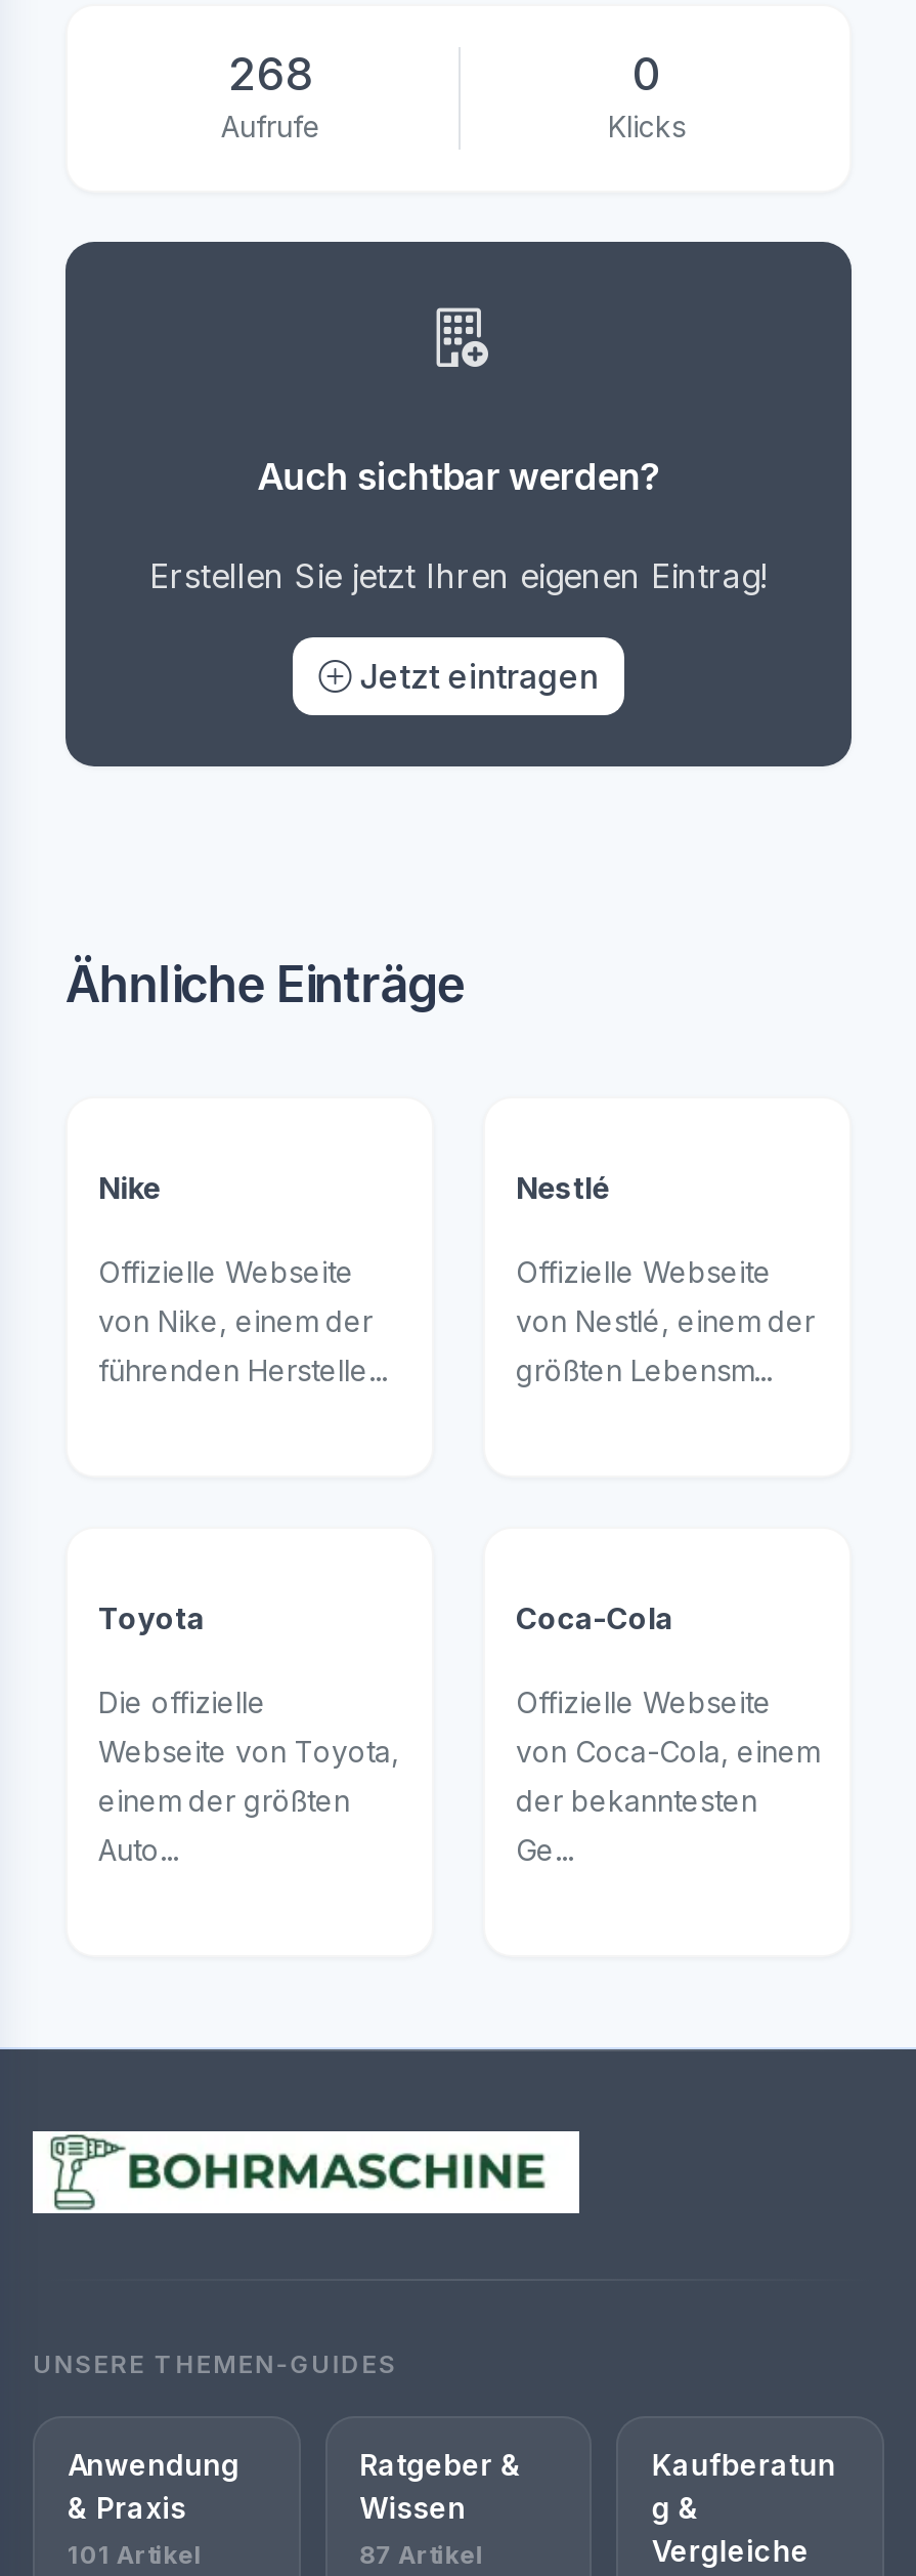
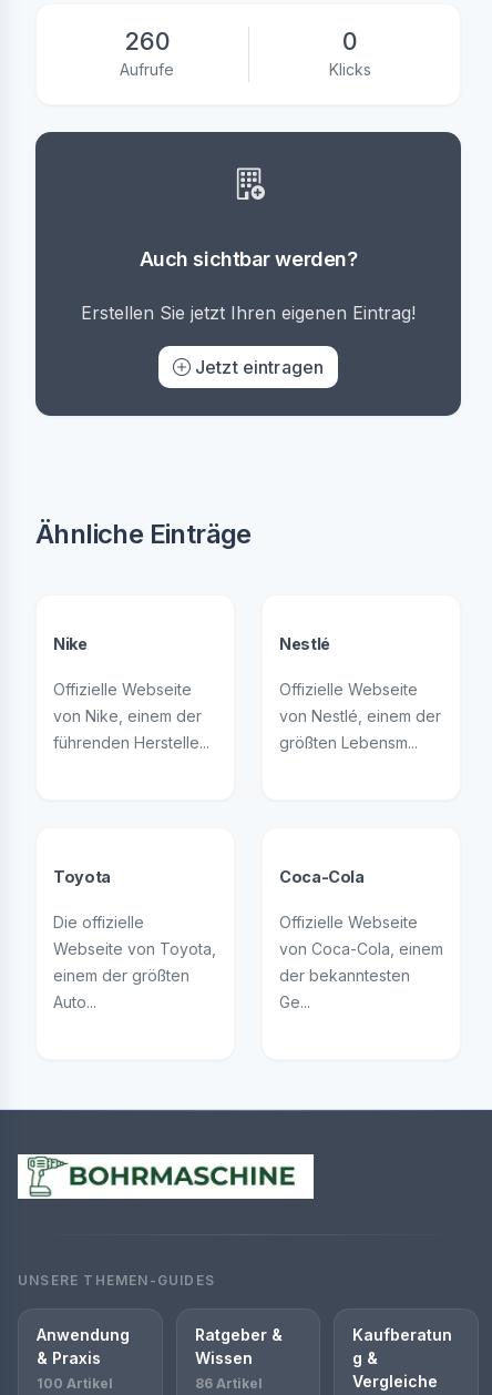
[228,47,314,100] 268 -> [124,27,170,55] 260
[68,2539,203,2570] 101 Artikel -> [37,1375,113,1392] 100 Artikel
[360,2539,485,2570] 87 Artikel -> [195,1375,262,1392] 86 Artikel

